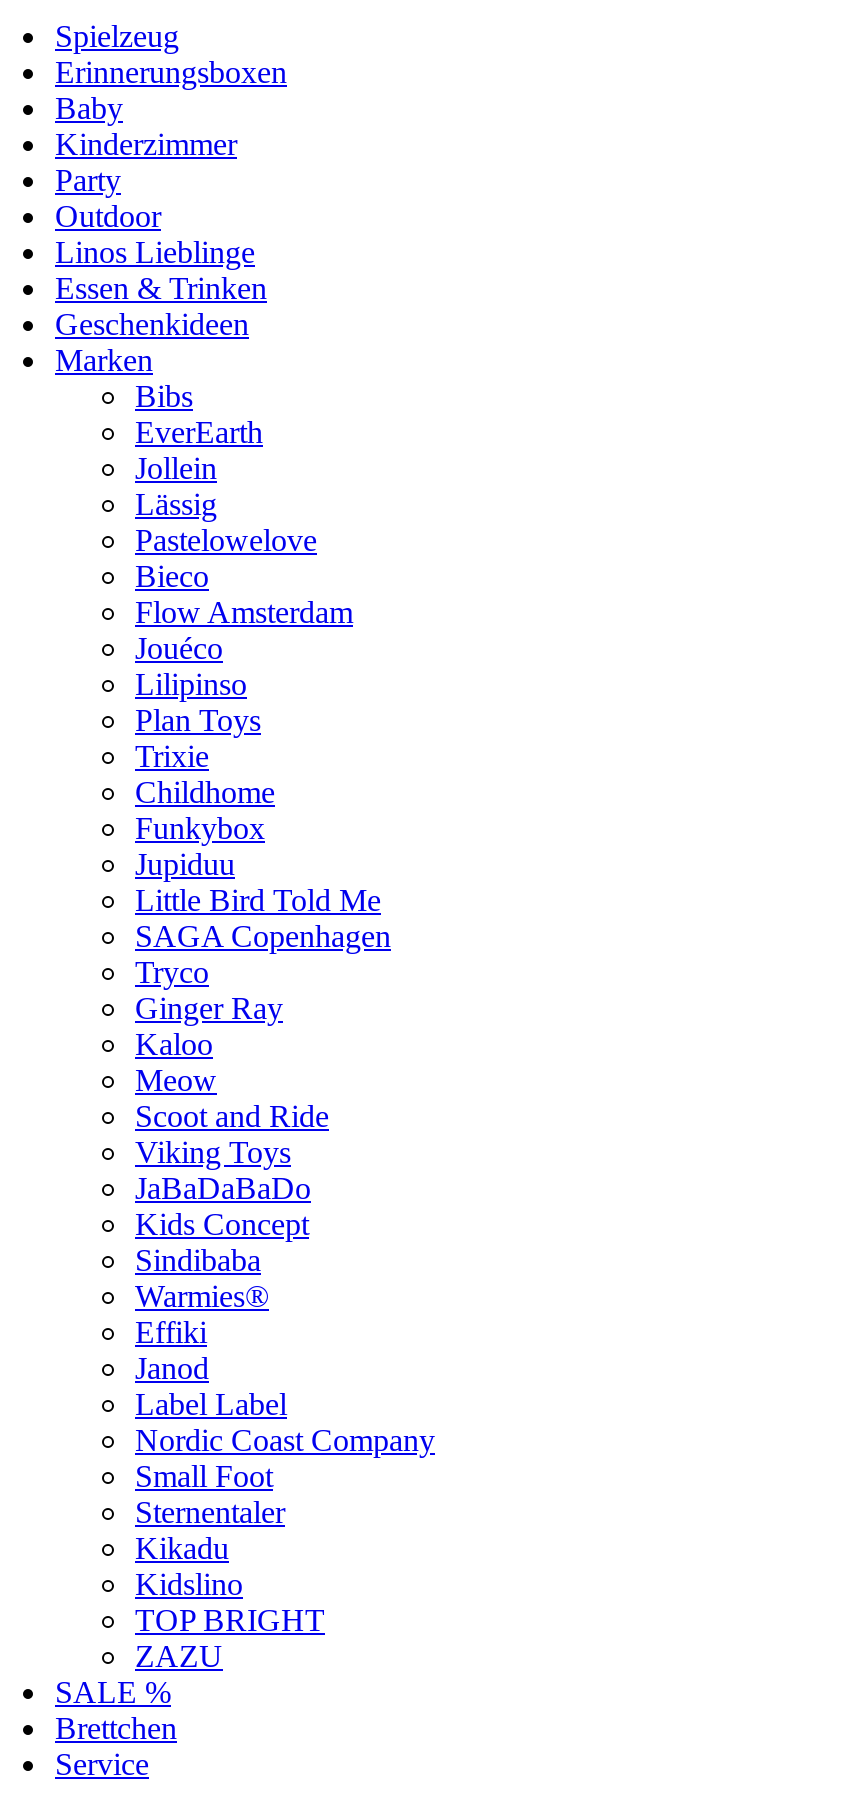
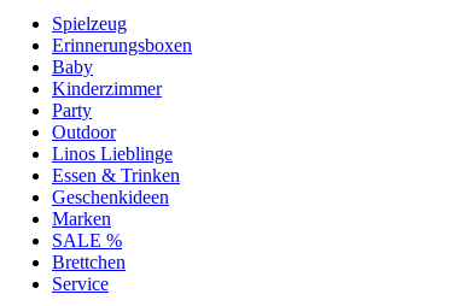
[135,379,435,1673] Bibs | EverEarth | Jollein | Lässig | Pastelowelove | Bieco | Flow Amsterdam | Jouéco | Lilipinso | Plan Toys | Trixie | Childhome | Funkybox | Jupiduu | Little Bird Told Me | SAGA Copenhagen | Tryco | Ginger Ray | Kaloo | Meow | Scoot and Ride | Viking Toys | JaBaDaBaDo | Kids Concept | Sindibaba | Warmies® | Effiki | Janod | Label Label | Nordic Coast Company | Small Foot | Sternentaler | Kikadu | Kidslino | TOP BRIGHT | ZAZU -> none

